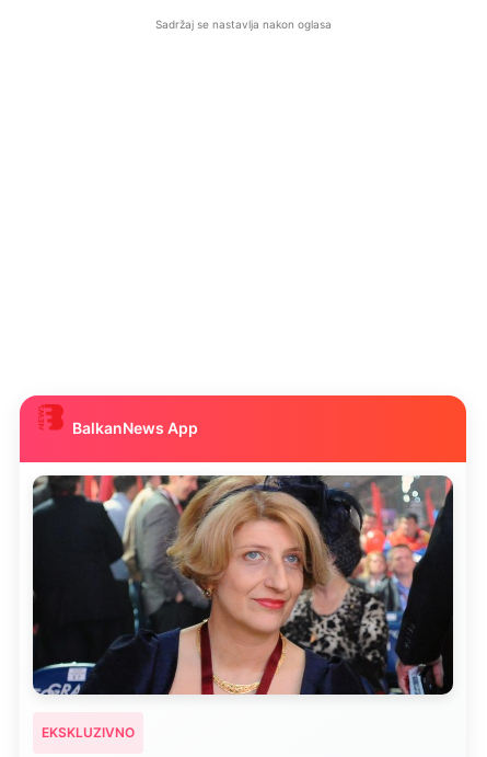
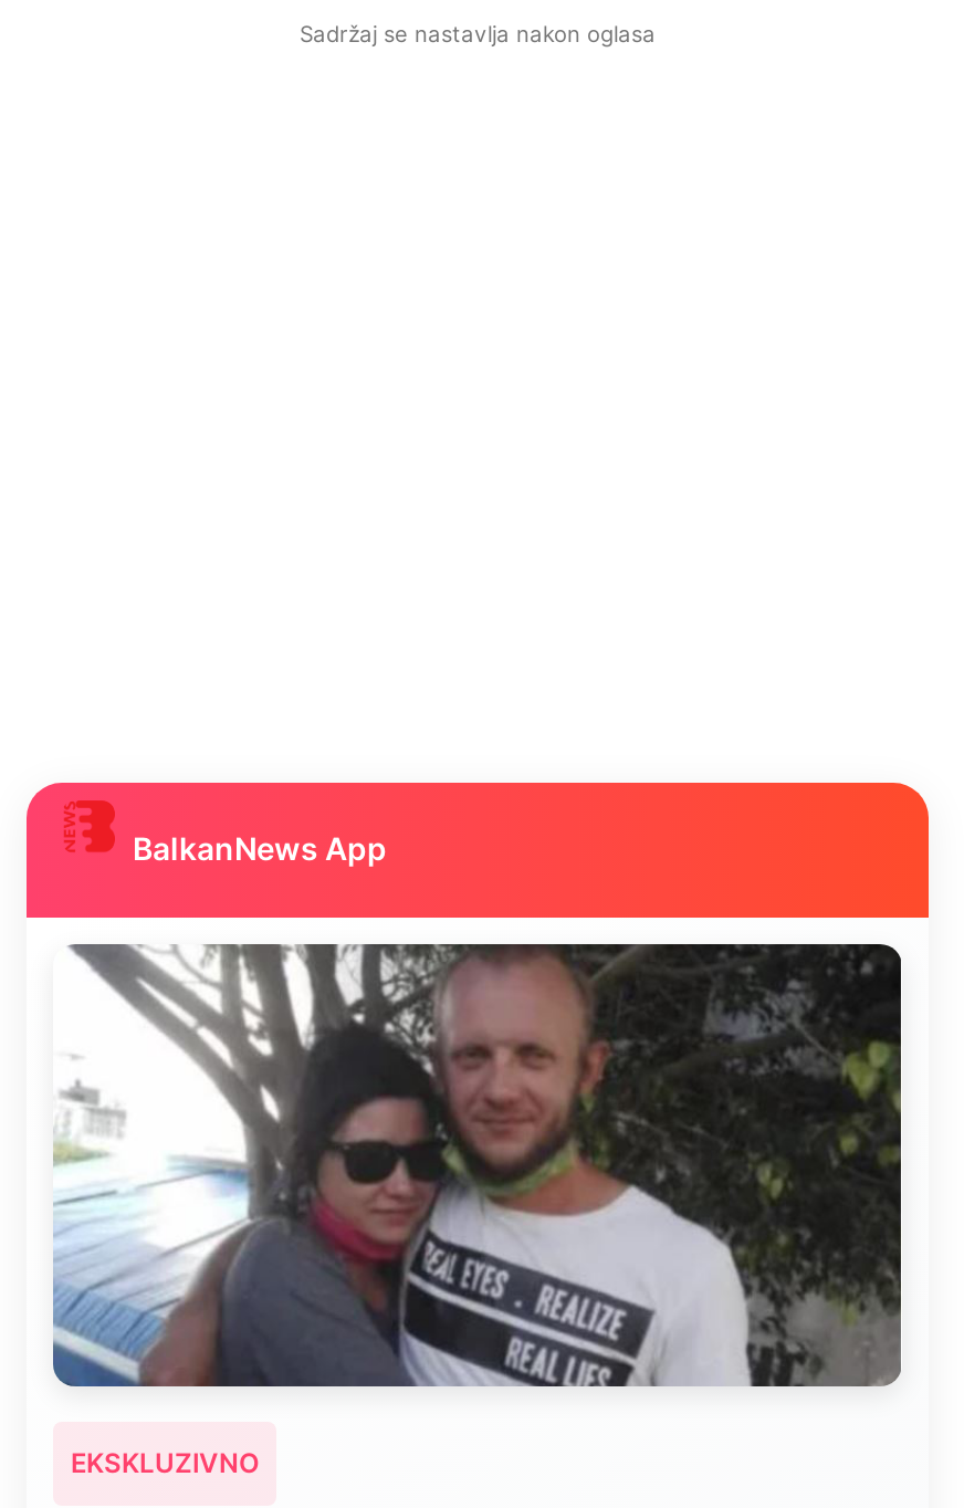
[32,474,454,696] [image] -> [53,942,902,1389] [image]

